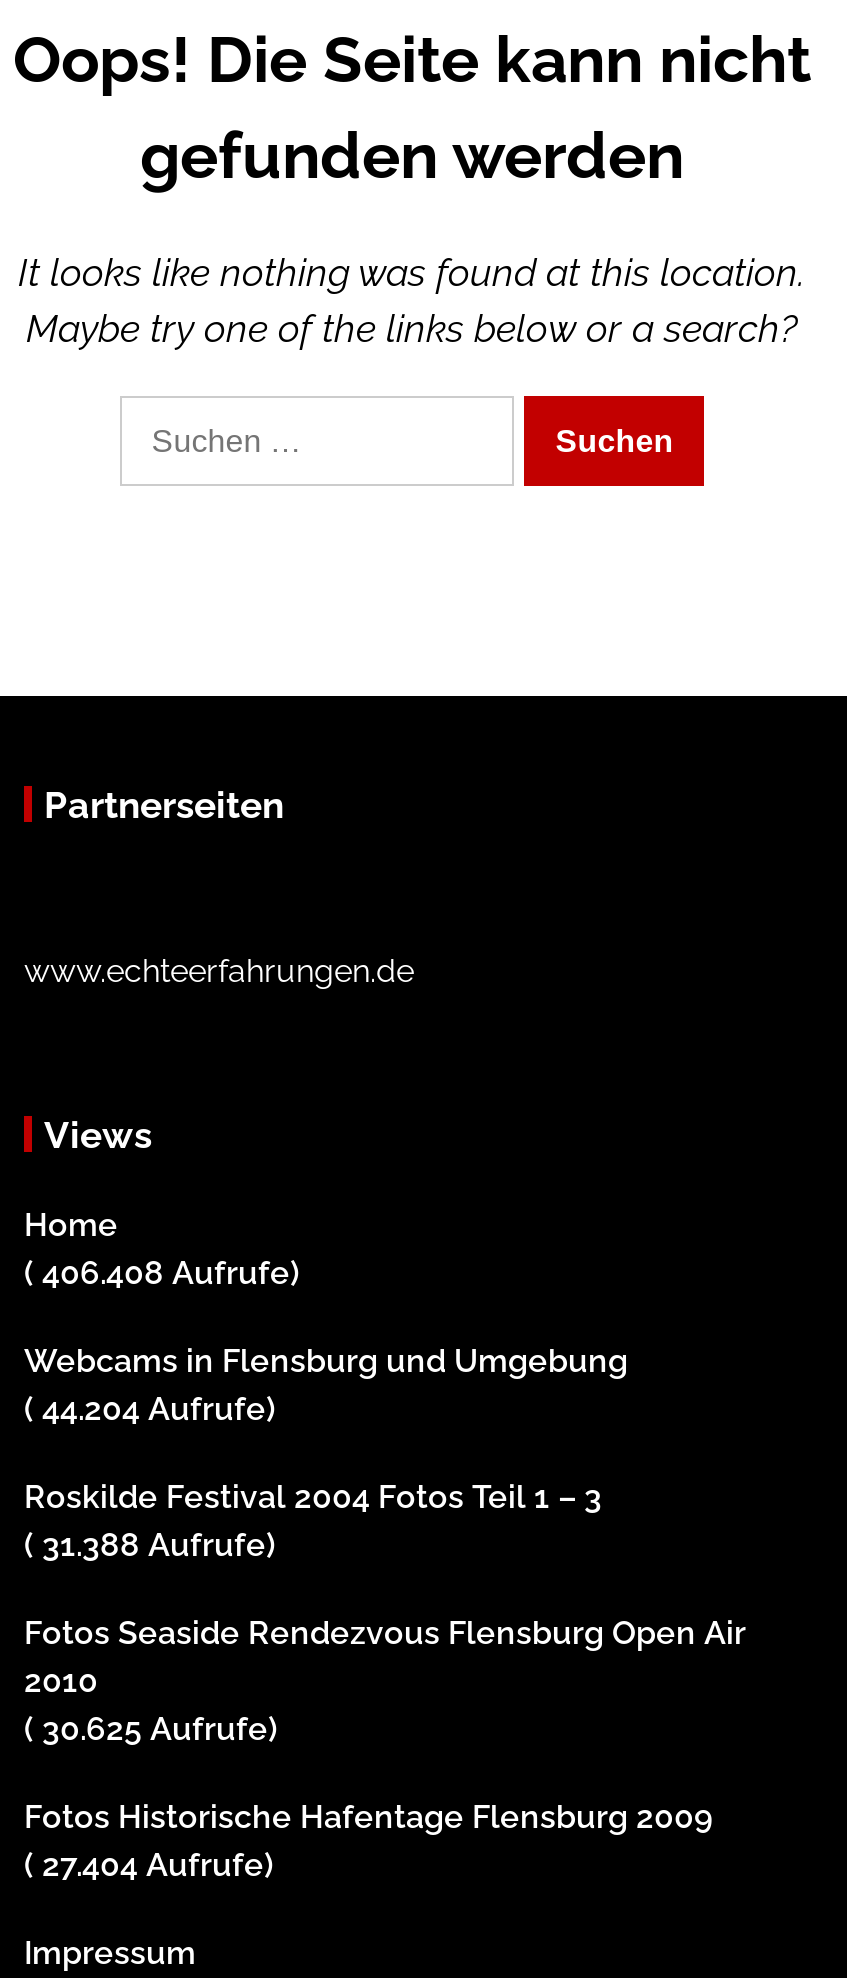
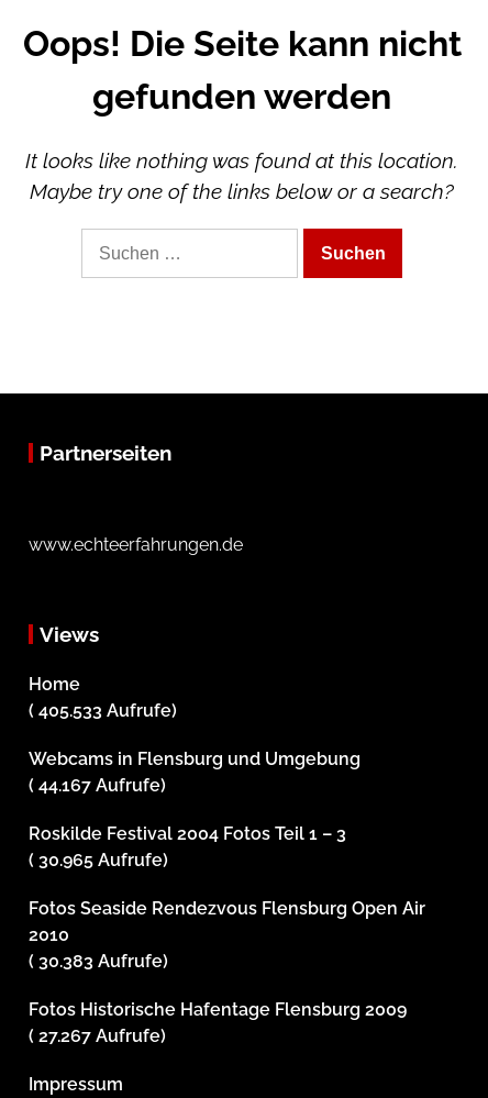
[24,1254,300,1292] ( 406.408 Aufrufe) -> [29,700,177,721] ( 405.533 Aufrufe)
[24,1390,276,1428] ( 44.204 Aufrufe) -> [29,775,166,796] ( 44.167 Aufrufe)
[24,1526,276,1564] ( 31.388 Aufrufe) -> [29,850,168,871] ( 30.965 Aufrufe)
[24,1710,278,1748] ( 30.625 Aufrufe) -> [29,951,168,972] ( 30.383 Aufrufe)
[24,1846,274,1884] ( 27.404 Aufrufe) -> [29,1026,166,1047] ( 27.267 Aufrufe)

